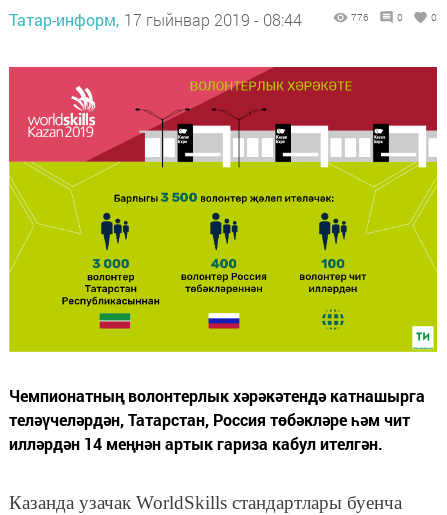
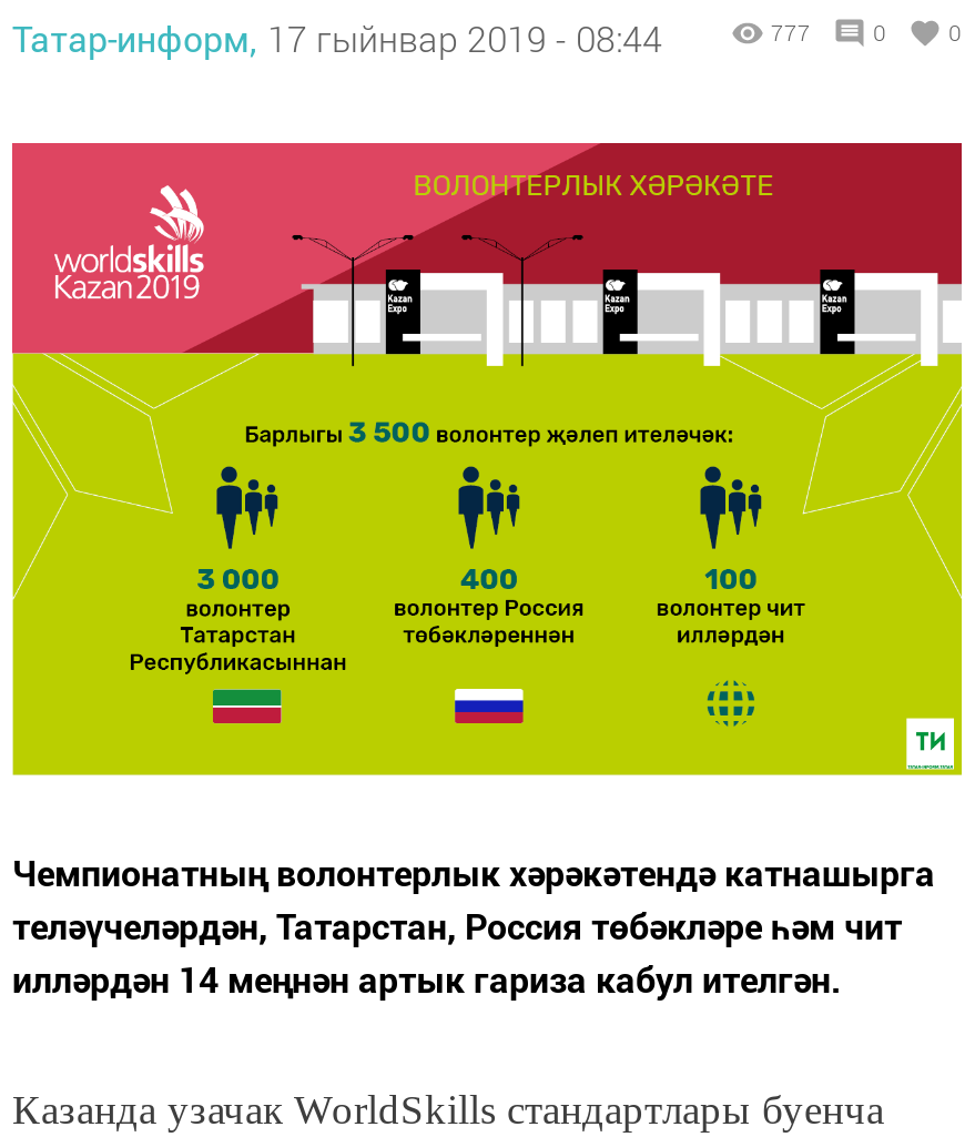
[351,11,369,24] 776 -> [771,19,811,48] 777

